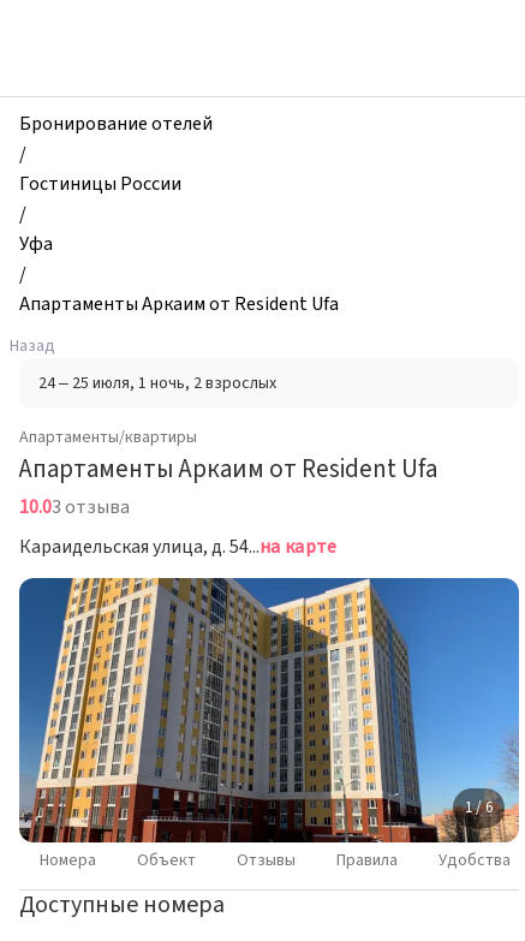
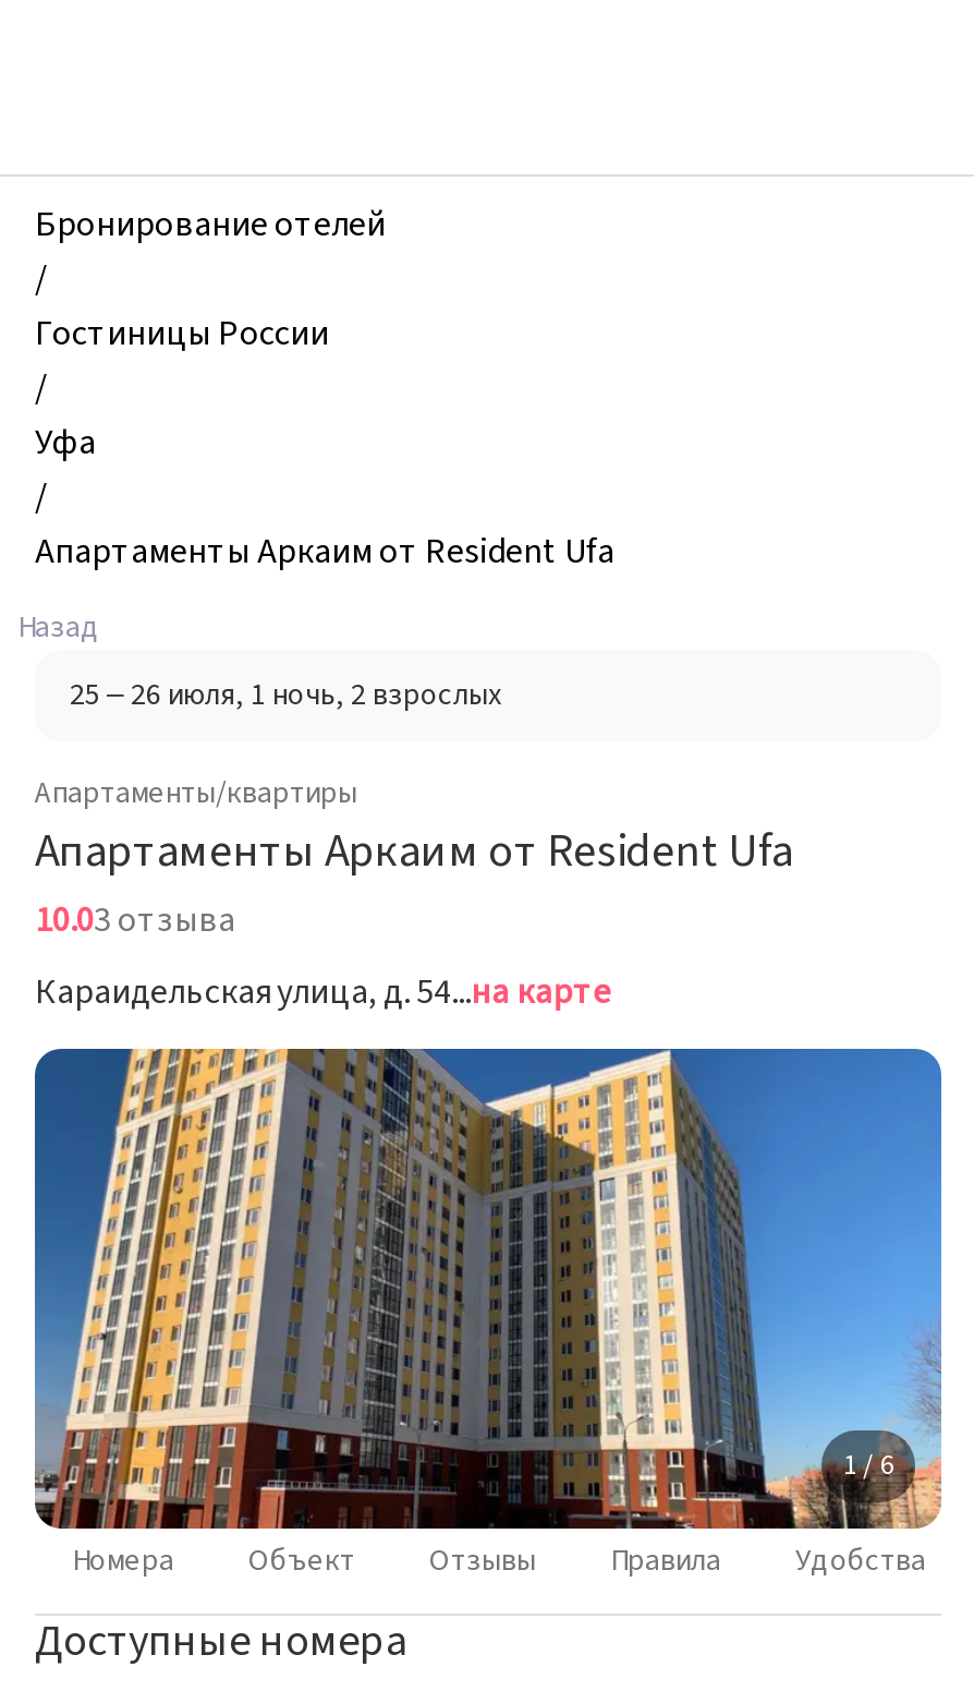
[38,371,276,395] 24 – 25 июля, 1 ночь, 2 взрослых -> [70,674,501,717] 25 – 26 июля, 1 ночь, 2 взрослых

